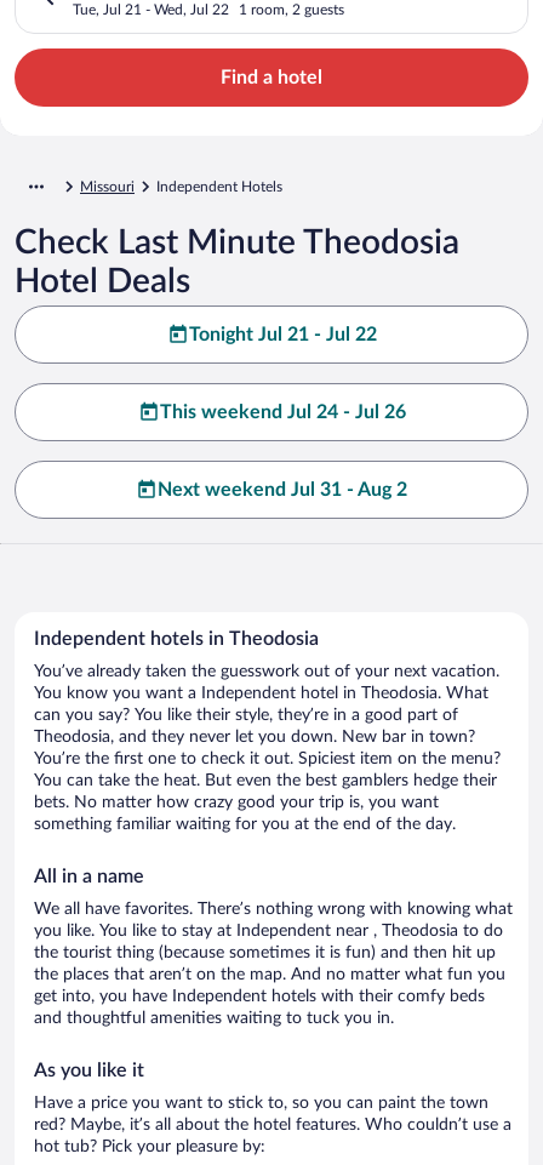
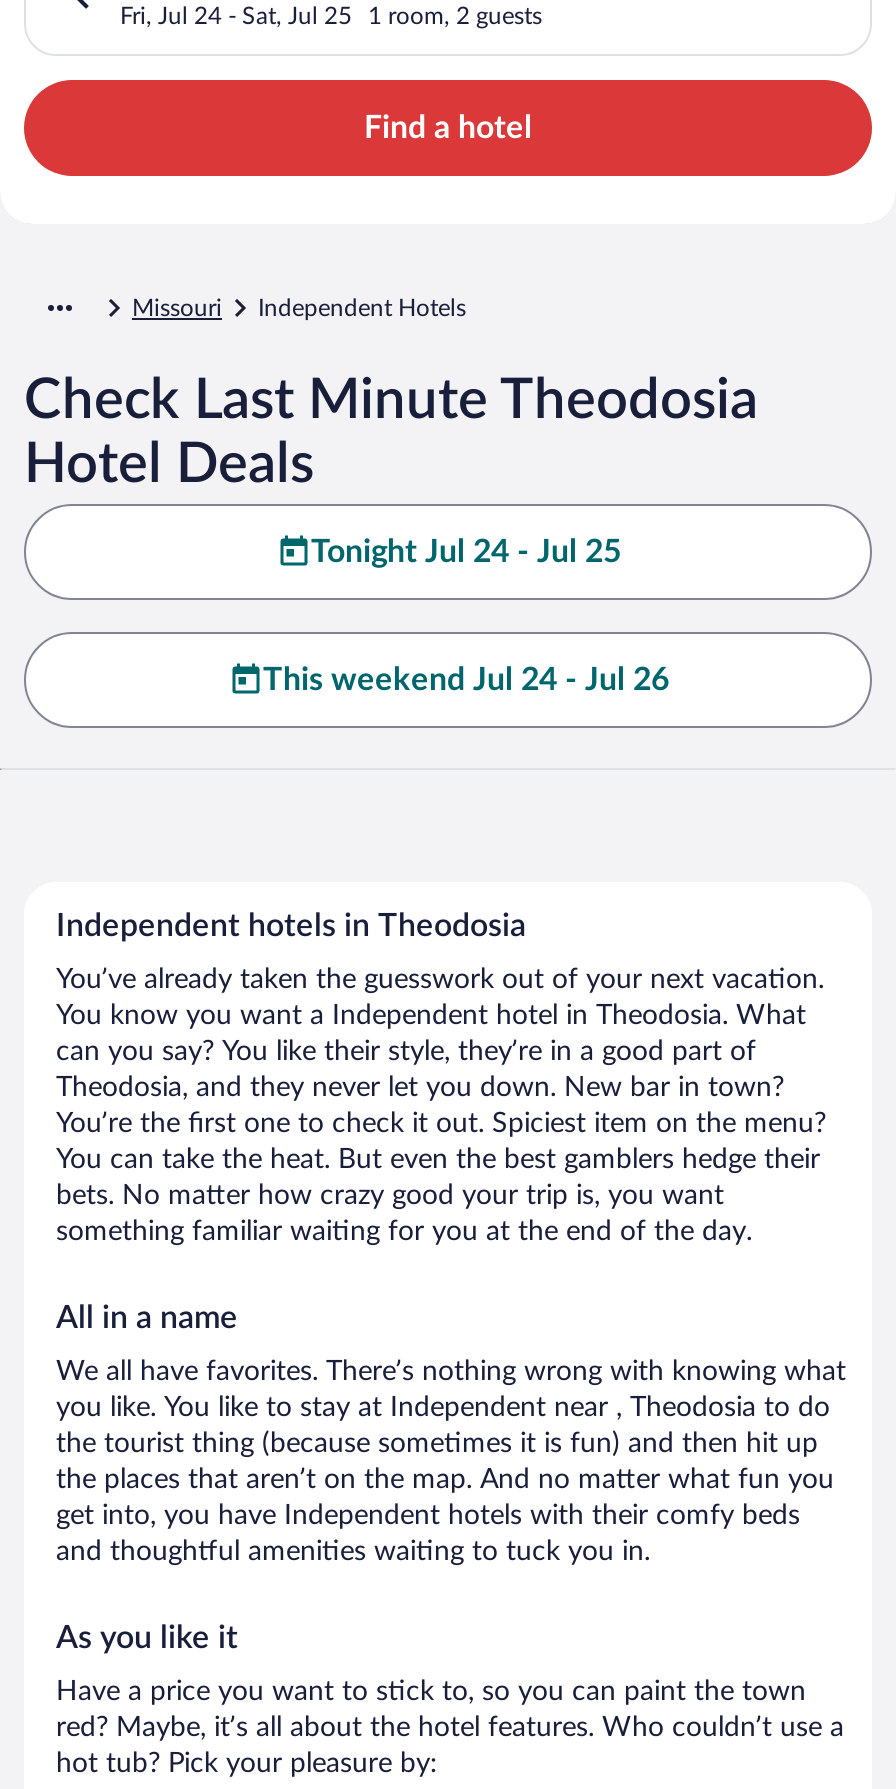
[73,2,229,17] Tue, Jul 21 - Wed, Jul 22 -> [120,3,352,27] Fri, Jul 24 - Sat, Jul 25
[188,325,376,344] Tonight Jul 21 - Jul 22 -> [311,535,621,567] Tonight Jul 24 - Jul 25
[158,480,407,499] Next weekend Jul 31 - Aug 2 -> none

